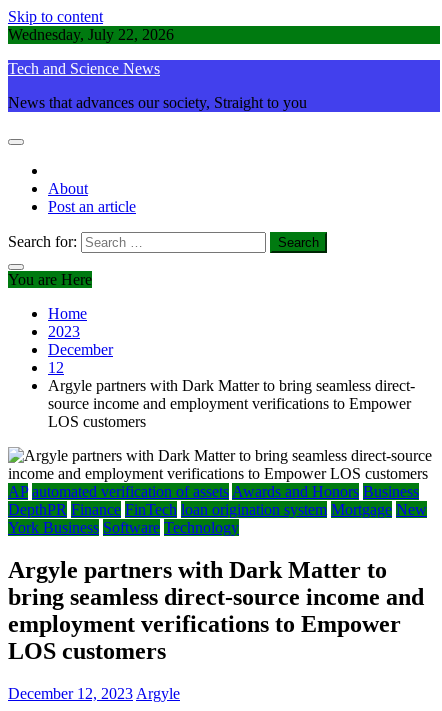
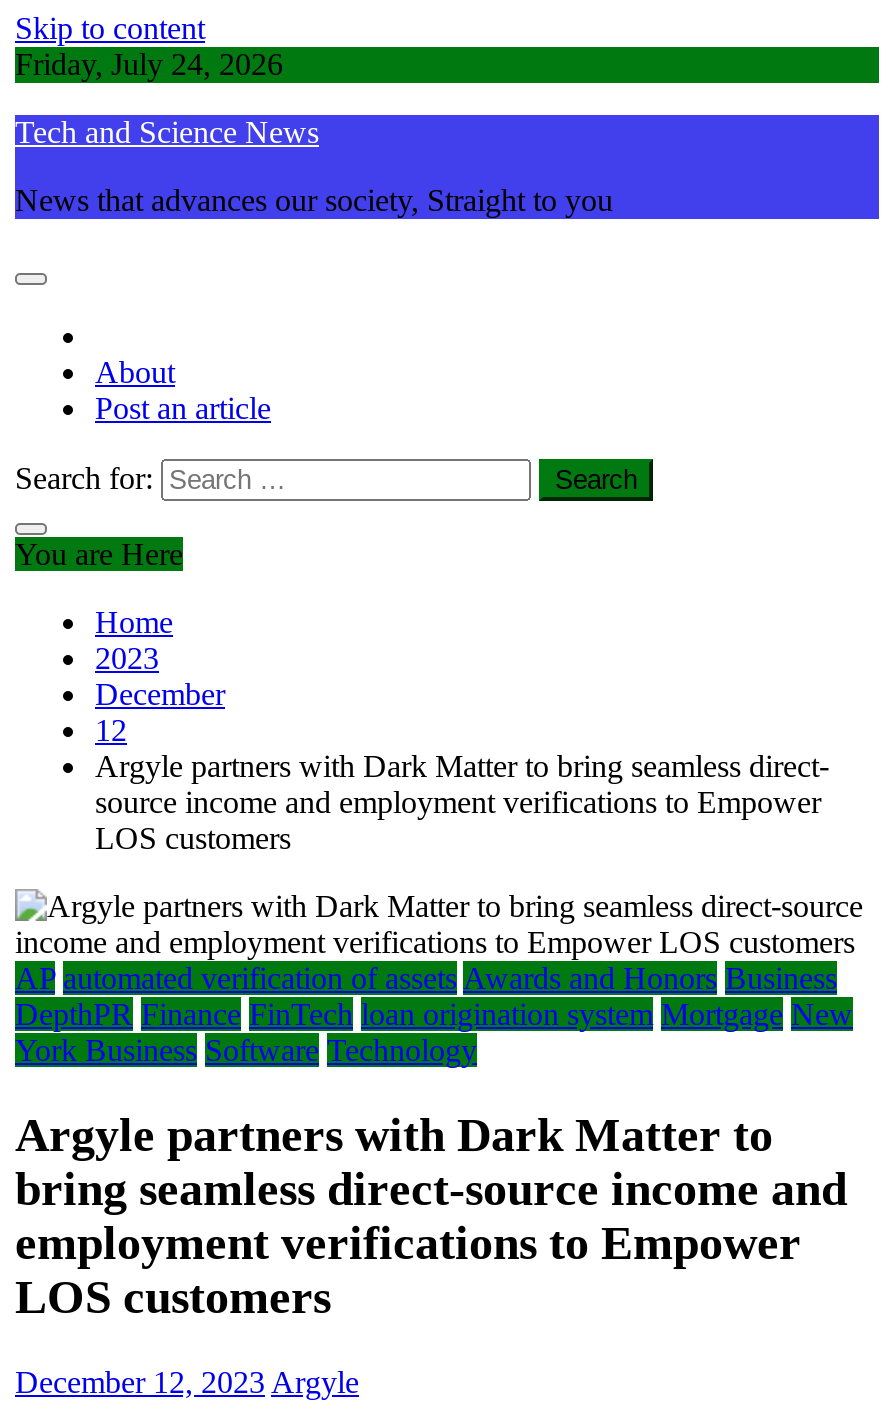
[8,26,174,43] Wednesday, July 22, 2026 -> [15,47,283,81] Friday, July 24, 2026

